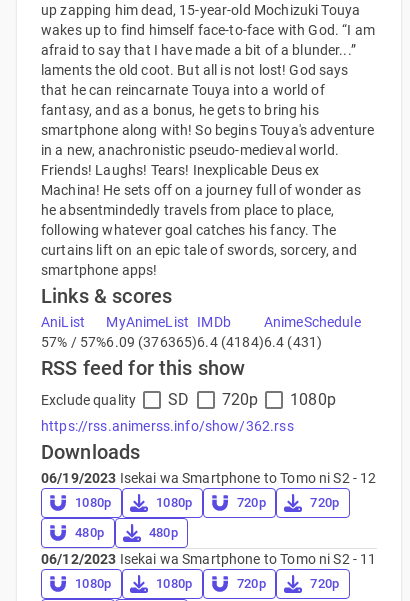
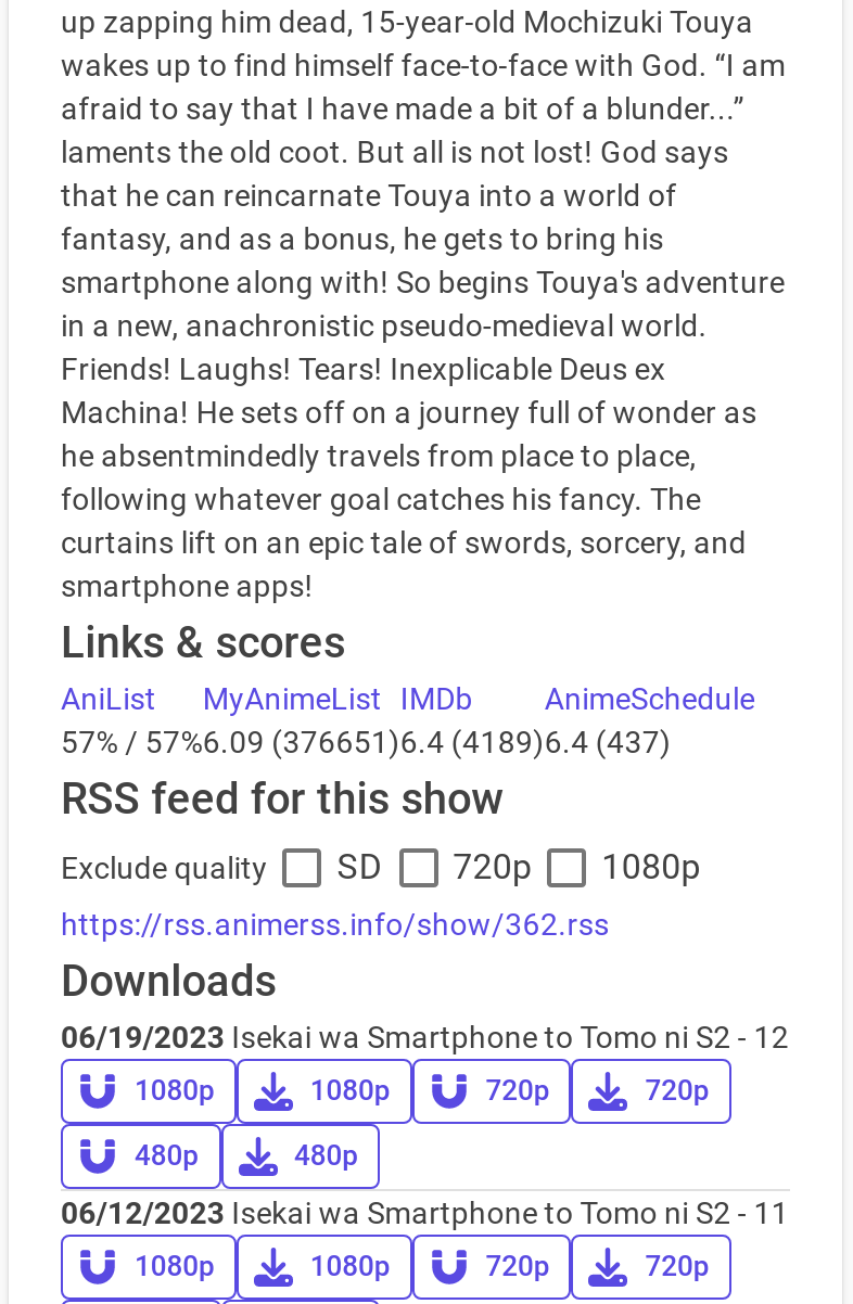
[106,334,197,350] 6.09 (376365) -> [203,725,400,760] 6.09 (376651)
[197,334,264,350] 6.4 (4184) -> [400,725,544,760] 6.4 (4189)
[264,334,322,350] 6.4 (431) -> [544,725,671,760] 6.4 (437)

